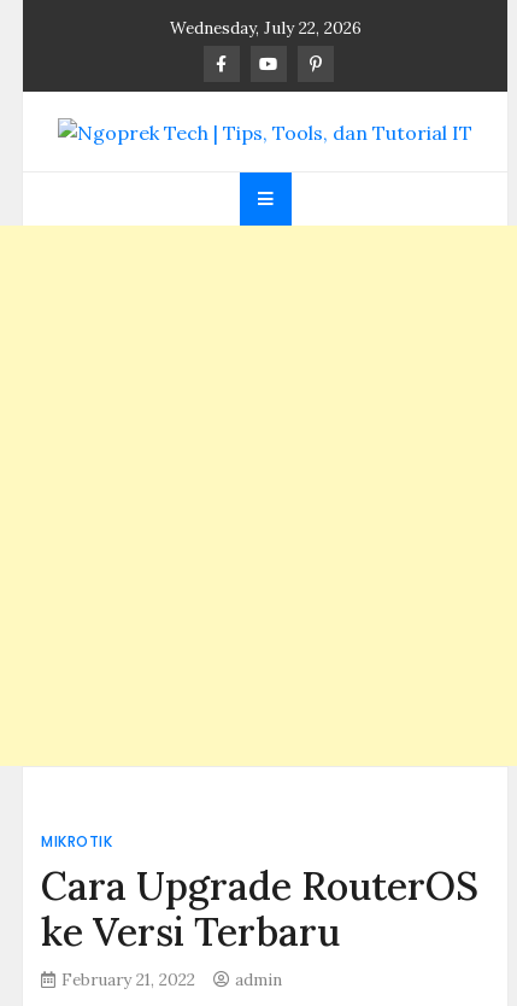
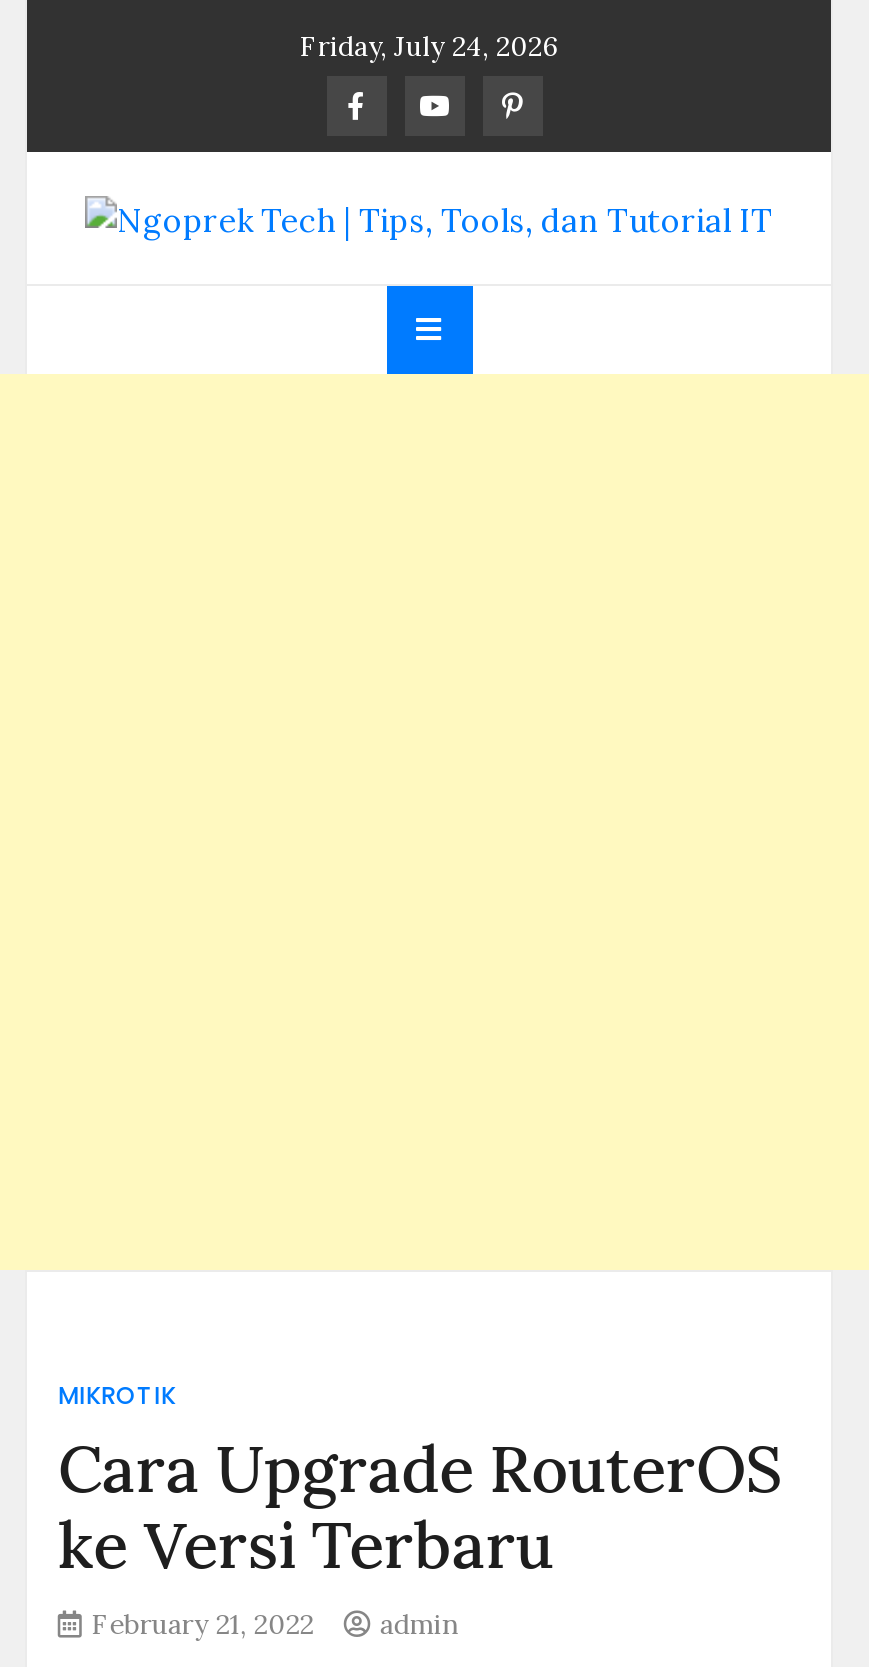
[169,17,361,39] Wednesday, July 22, 2026 -> [300,28,558,64] Friday, July 24, 2026

